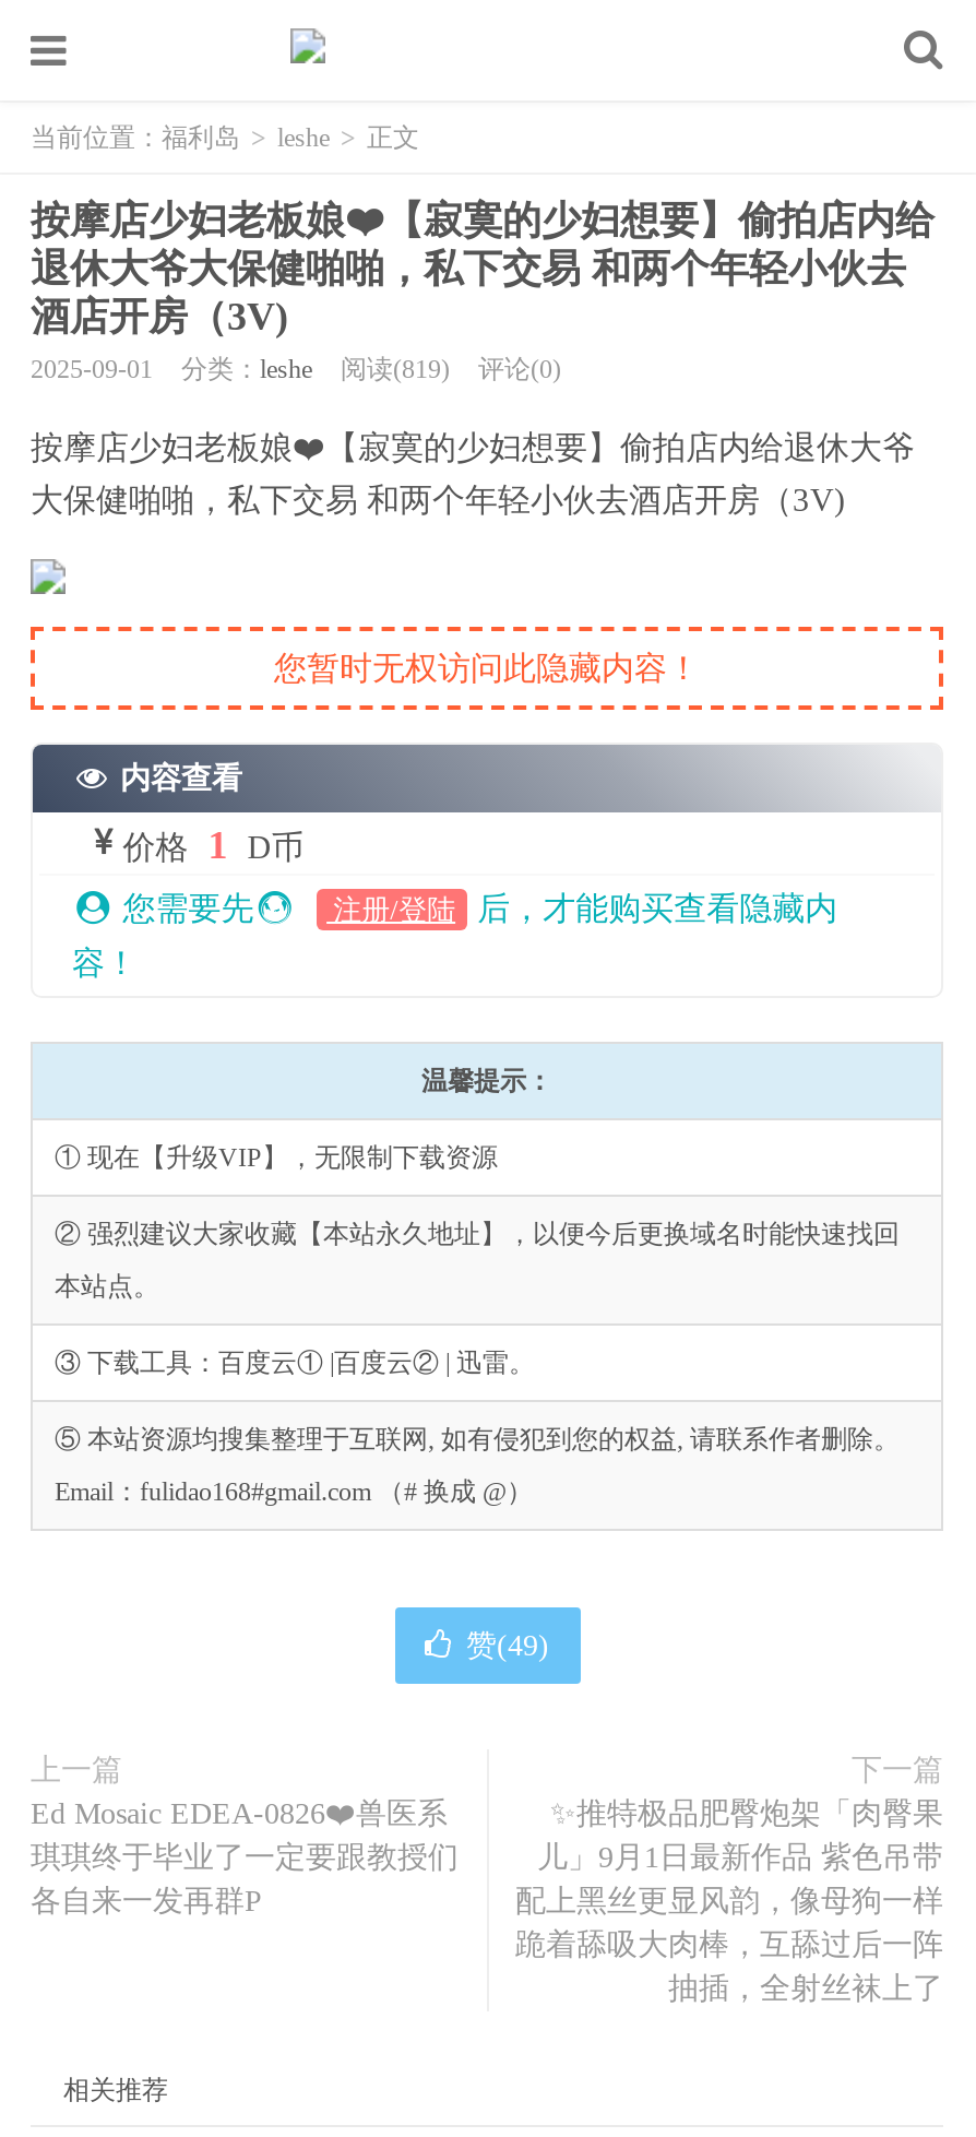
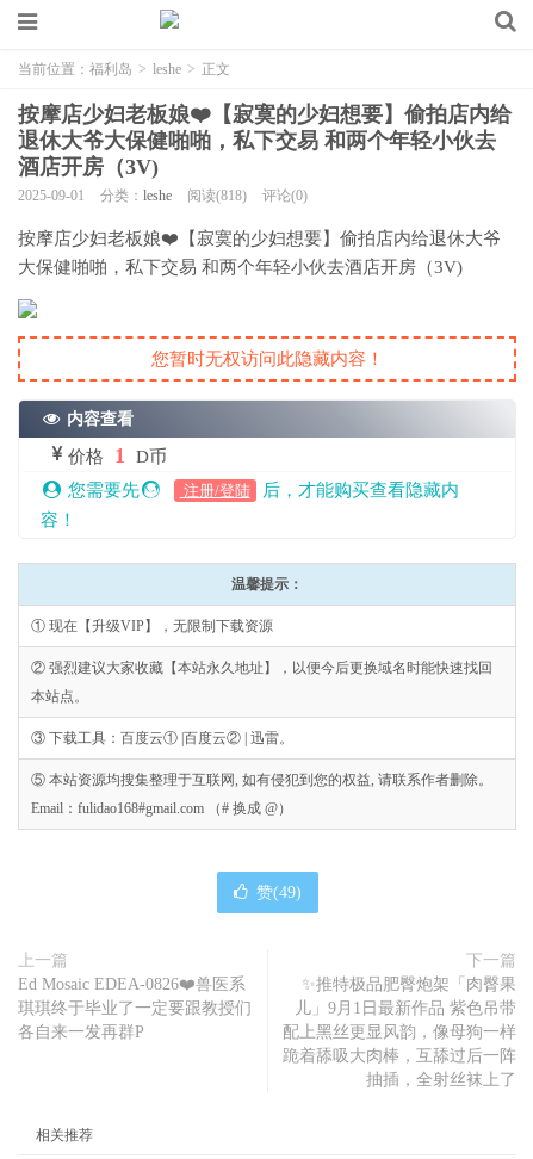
[31,354,561,384] 2025-09-01 分类：leshe 阅读(819) 评论(0) -> [18,187,308,204] 2025-09-01 分类：leshe 阅读(818) 评论(0)

